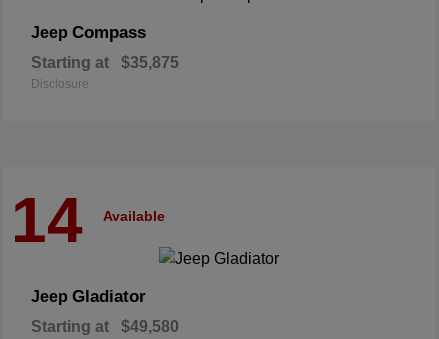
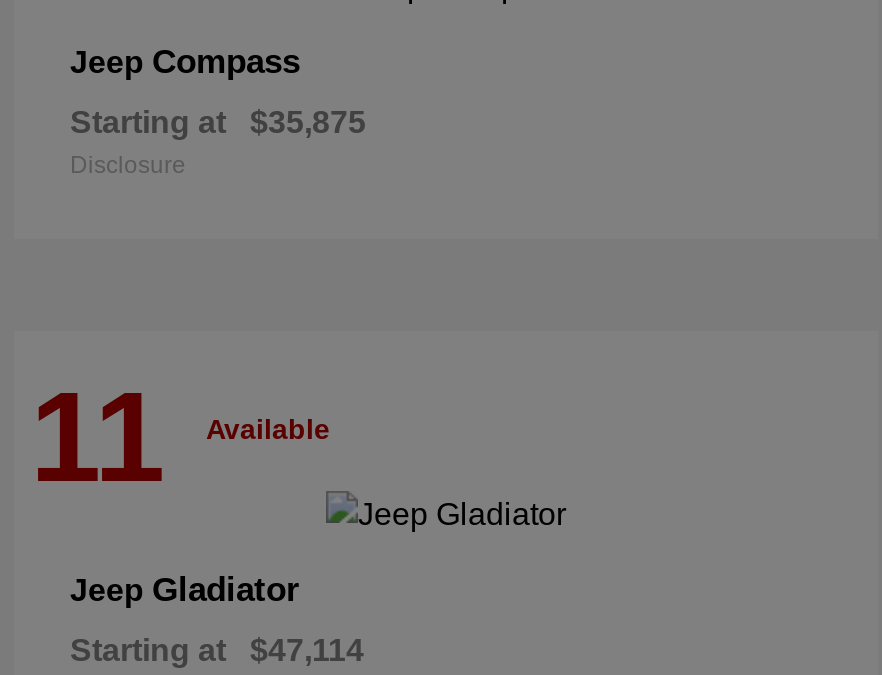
[11,184,165,256] 14 Available -> [30,365,330,509] 11 Available
[31,318,179,335] Starting at $49,580 -> [70,633,364,667] Starting at $47,114

